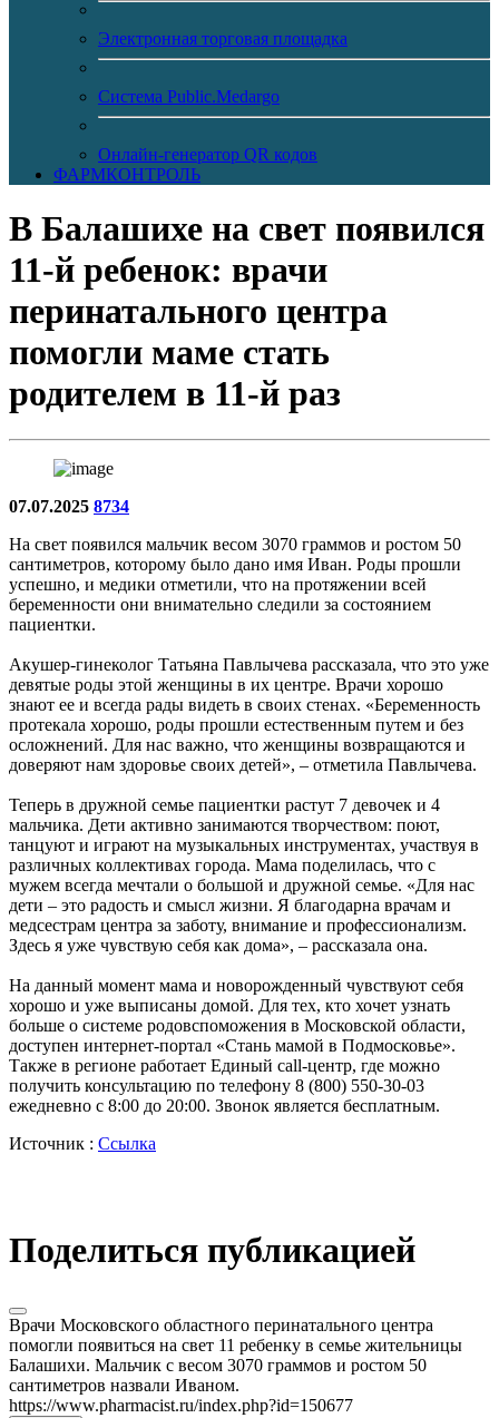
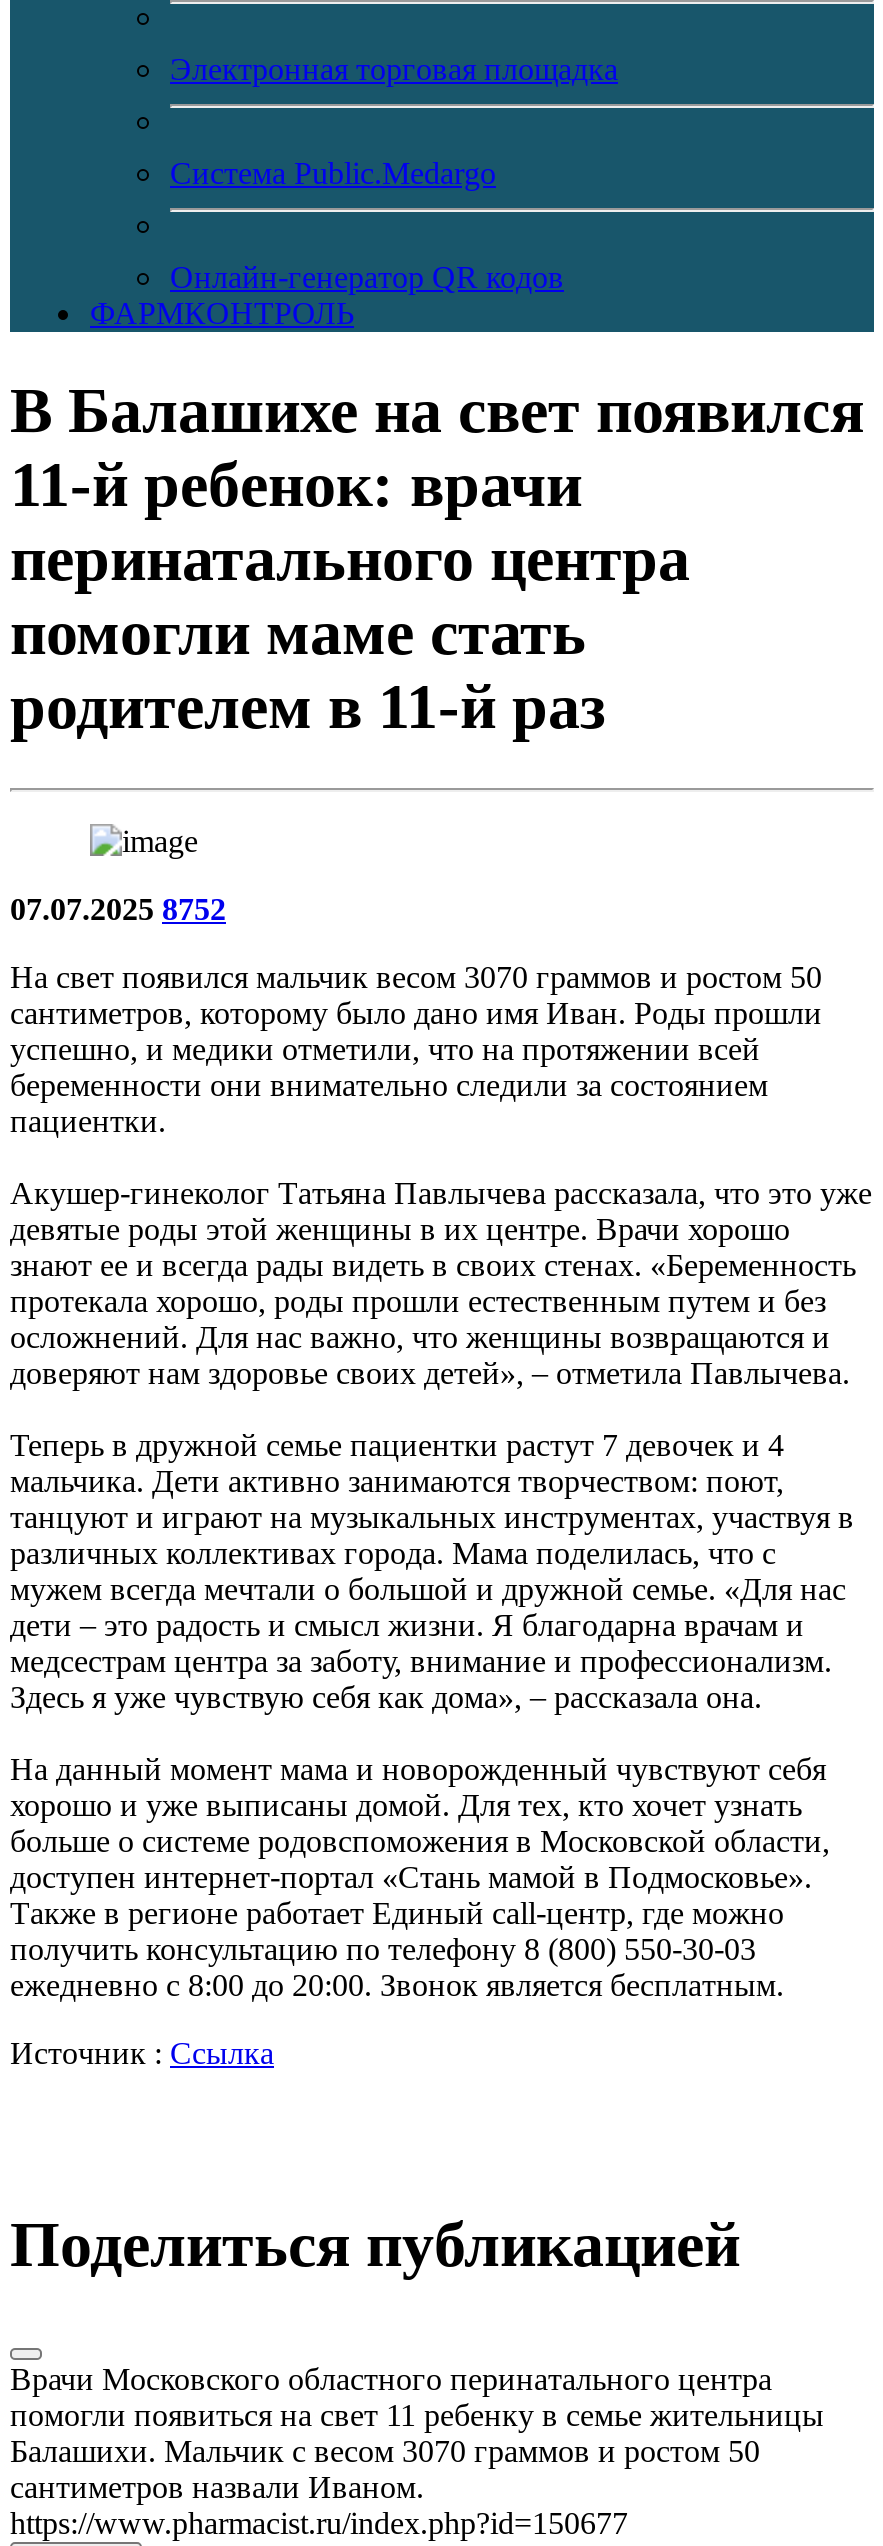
[9,497,129,516] 07.07.2025 8734 -> [10,892,226,926] 07.07.2025 8752

